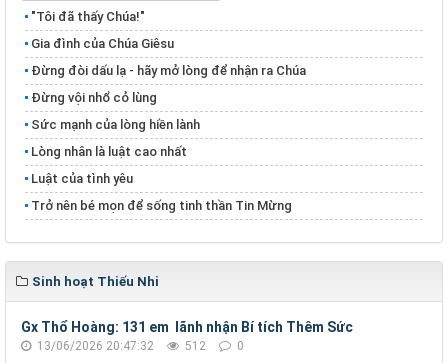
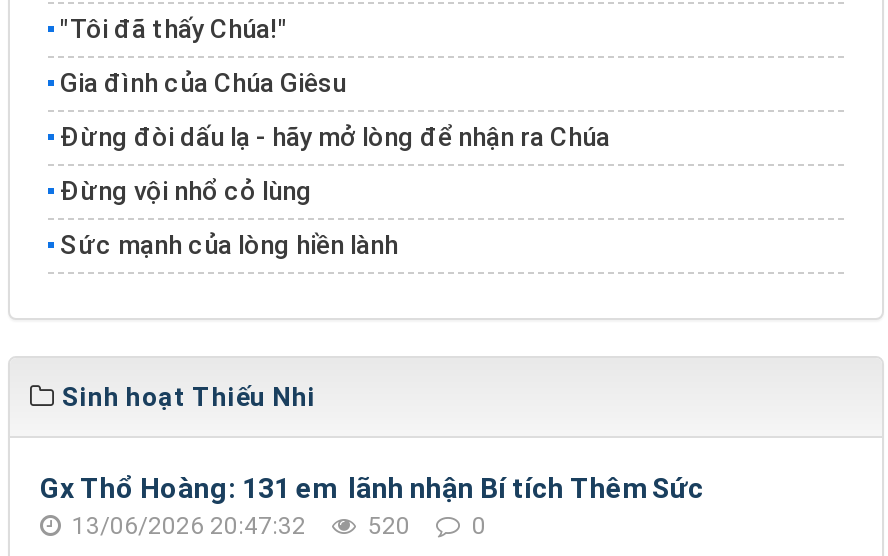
[31,144,292,213] Lòng nhân là luật cao nhất | Luật của tình yêu | Trở nên bé mọn để sống tinh thần Tin Mừng -> none
[34,339,244,353] 13/06/2026 20:47:32 512 0 -> [66,512,486,540] 13/06/2026 20:47:32 520 0

